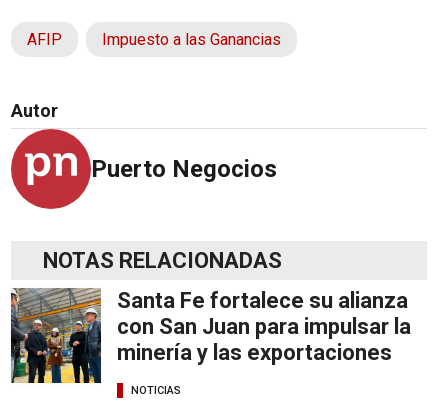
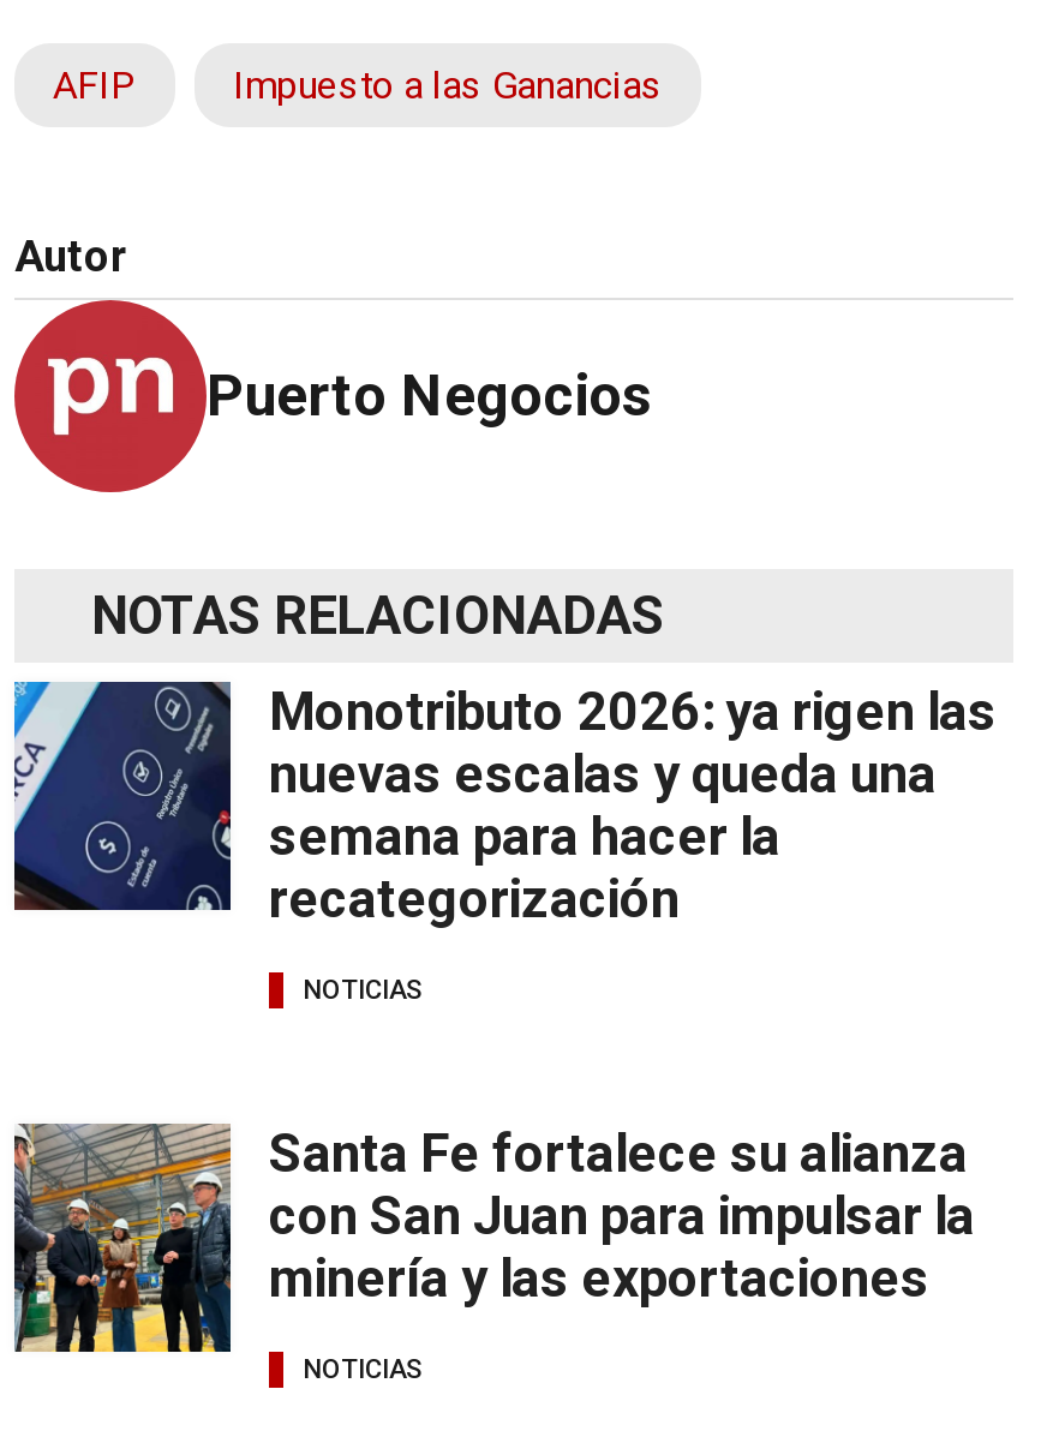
none -> [12,679,997,1006] [image] | Monotributo 2026: ya rigen las | nuevas escalas y queda una | semana para hacer la | recategorización | NOTICIAS

